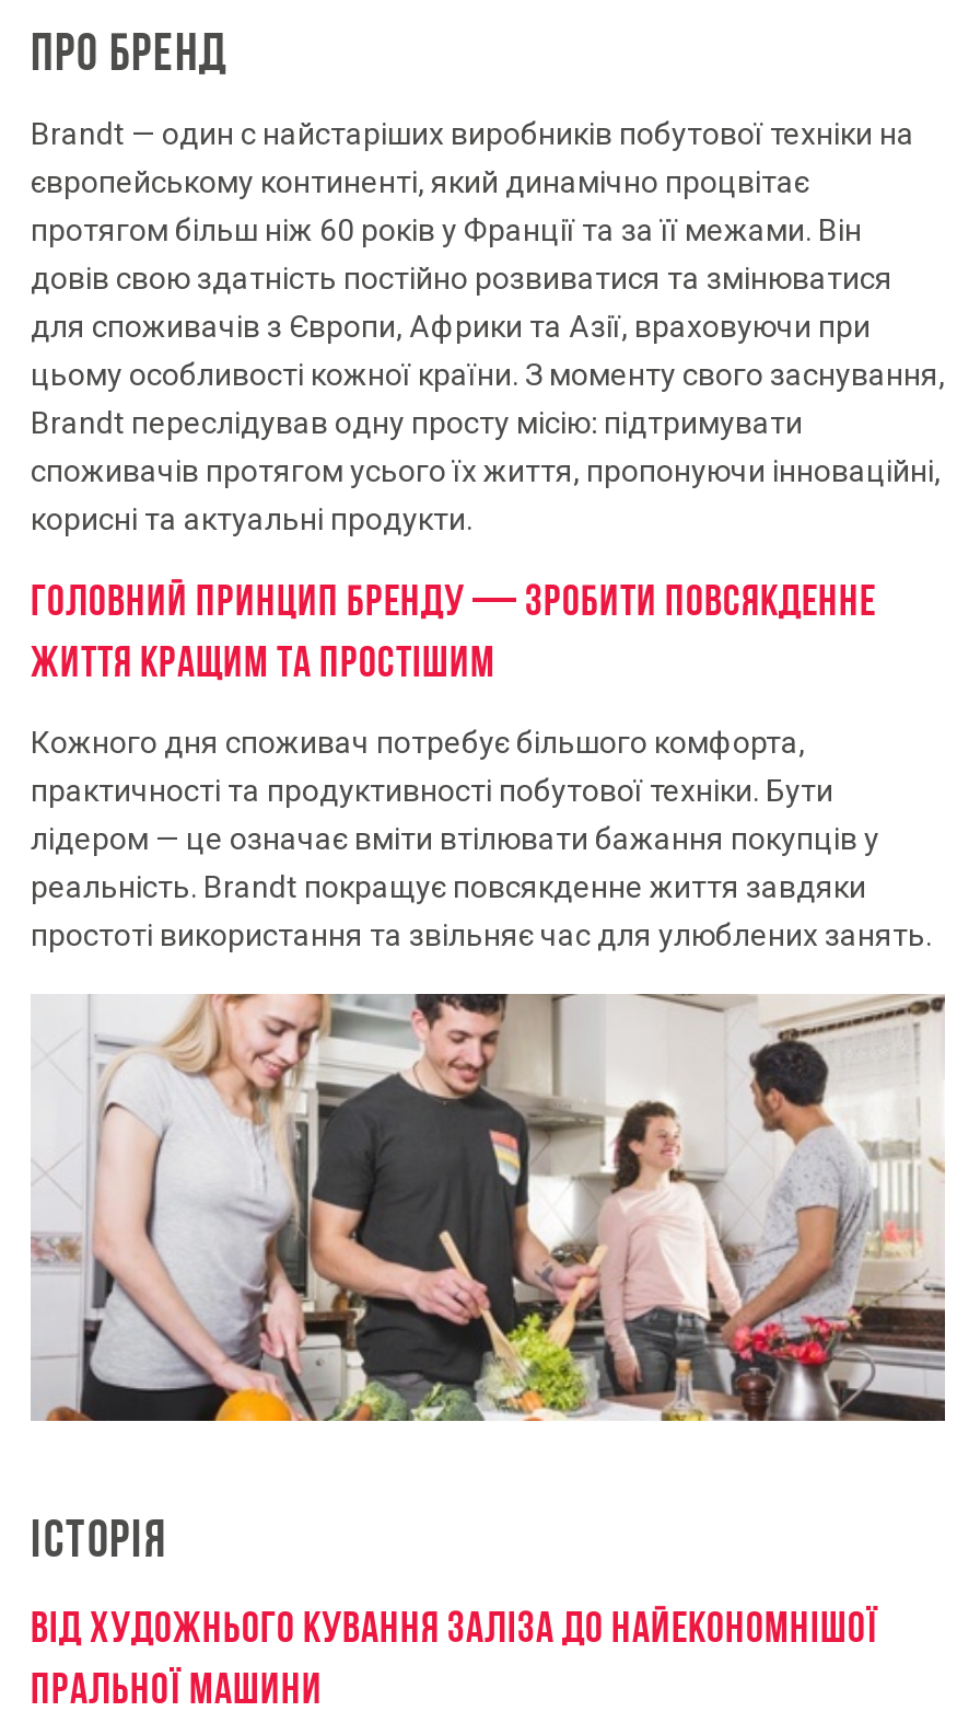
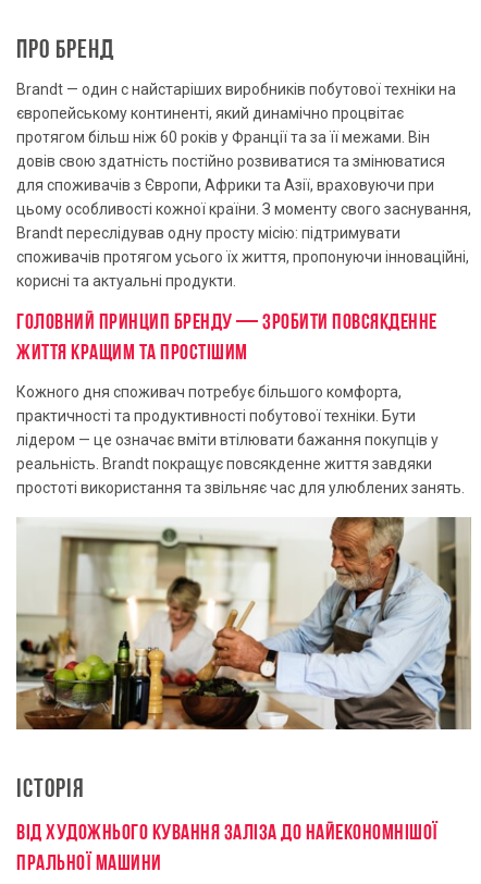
[31,992,945,1423] [image] -> [15,516,471,730] [image]

